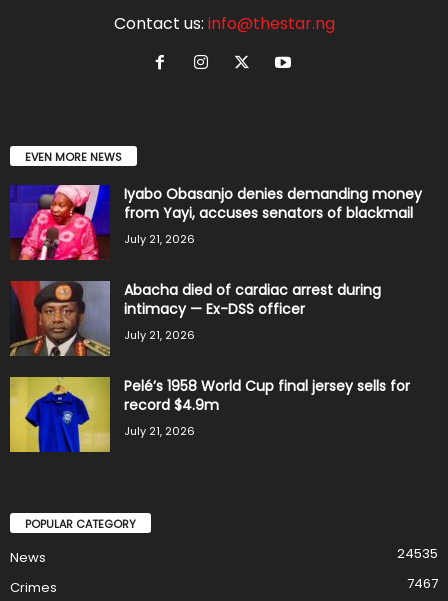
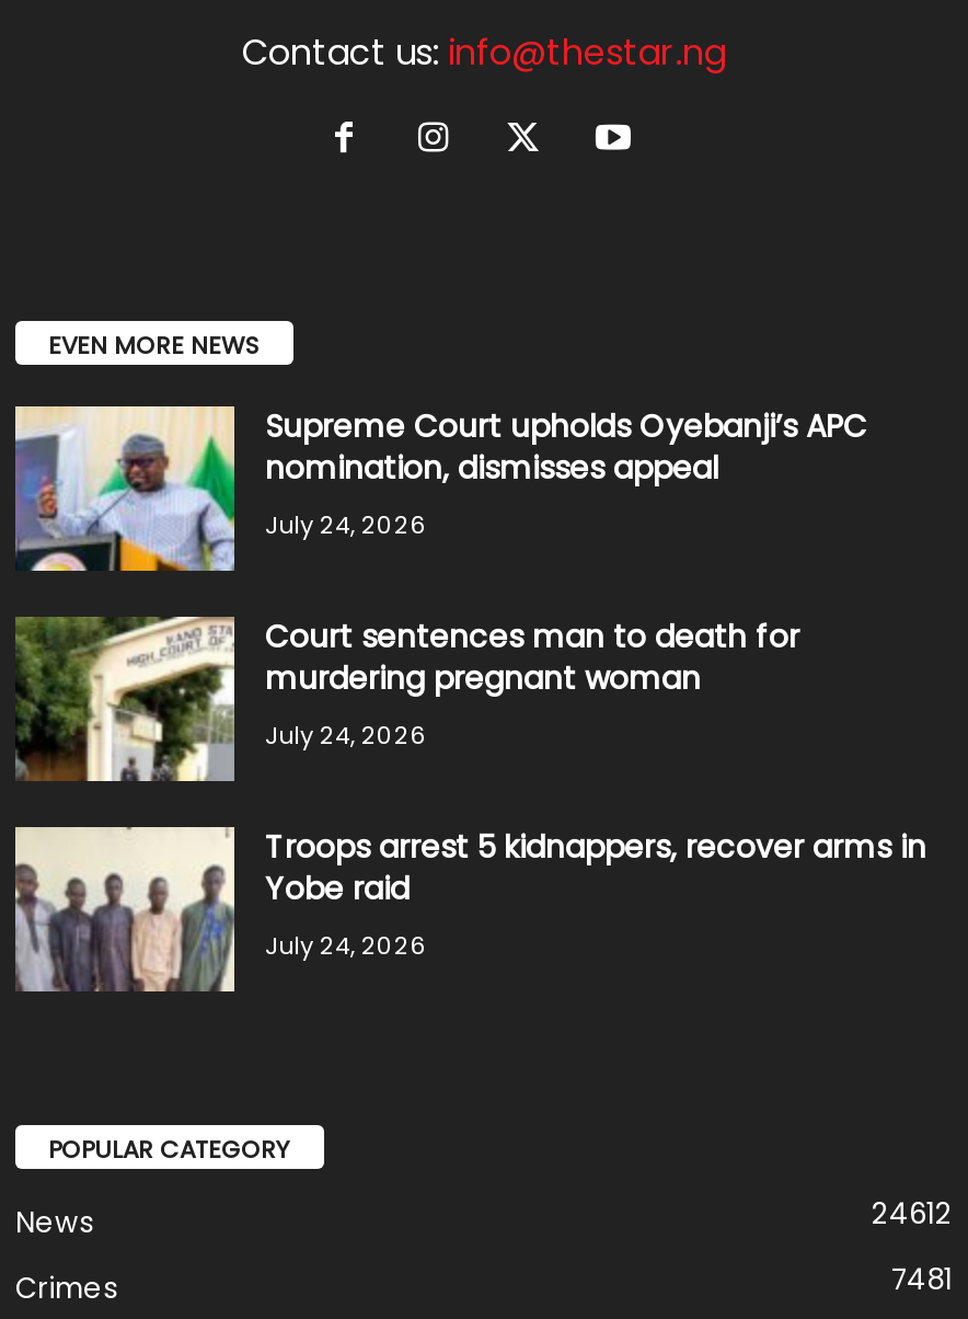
[9,184,422,261] [image] | Iyabo Obasanjo denies demanding money | from Yayi, accuses senators of blackmail | July 21, 2026 -> [13,403,867,574] [image] | Supreme Court upholds Oyebanji’s APC | nomination, dismisses appeal | July 24, 2026
[10,280,381,357] [image] | Abacha died of cardiac arrest during | intimacy — Ex-DSS officer | July 21, 2026 -> [15,615,799,782] [image] | Court sentences man to death for | murdering pregnant woman | July 24, 2026
[9,376,410,453] [image] | Pelé’s 1958 World Cup final jersey sells for | record $4.9m | July 21, 2026 -> [13,825,926,995] [image] | Troops arrest 5 kidnappers, recover arms in | Yobe raid | July 24, 2026
[397,543,438,562] 24535 -> [872,1193,953,1235] 24612
[407,573,438,592] 7467 -> [891,1259,953,1300] 7481

